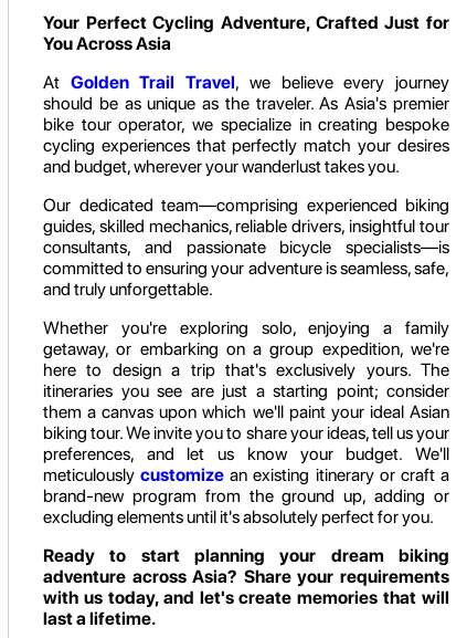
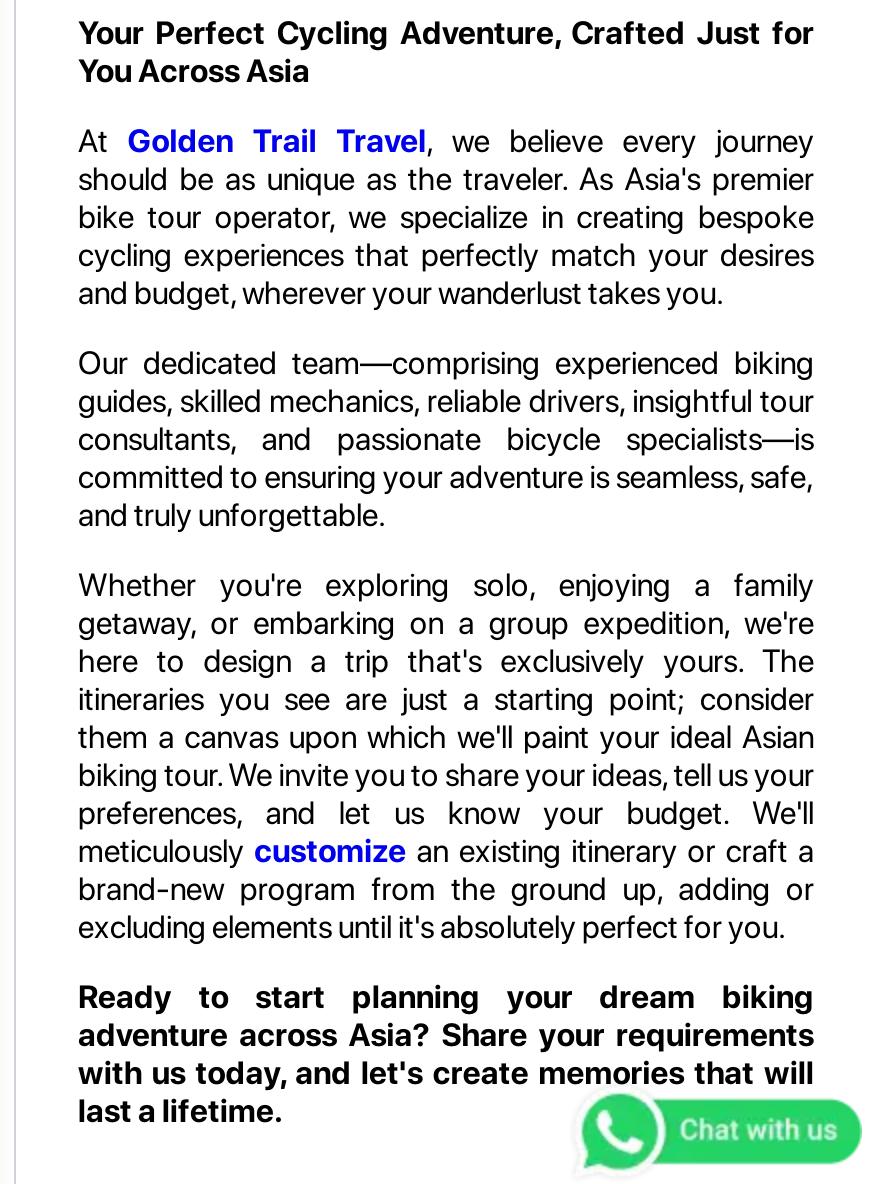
none -> [580,1096,864,1172] [image]

